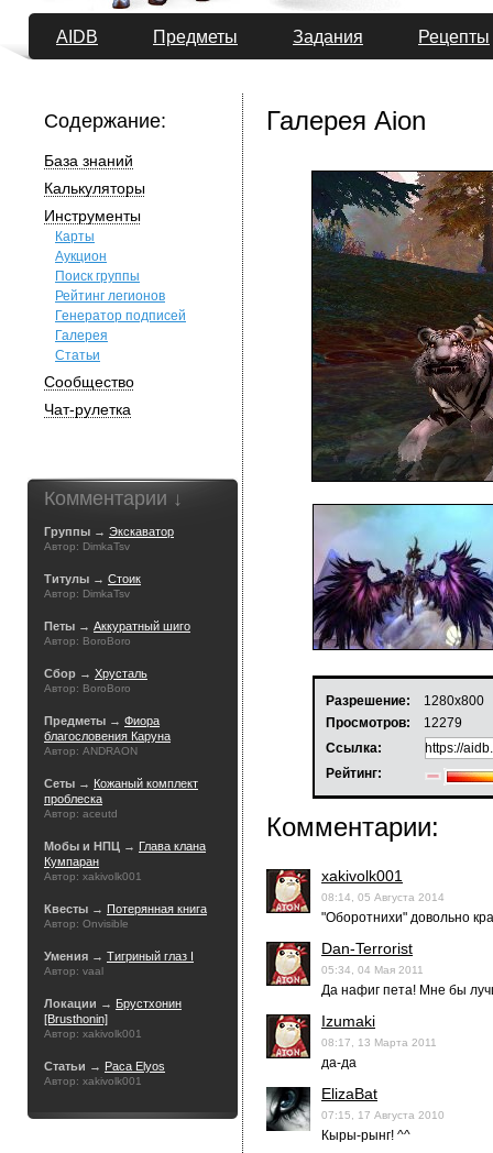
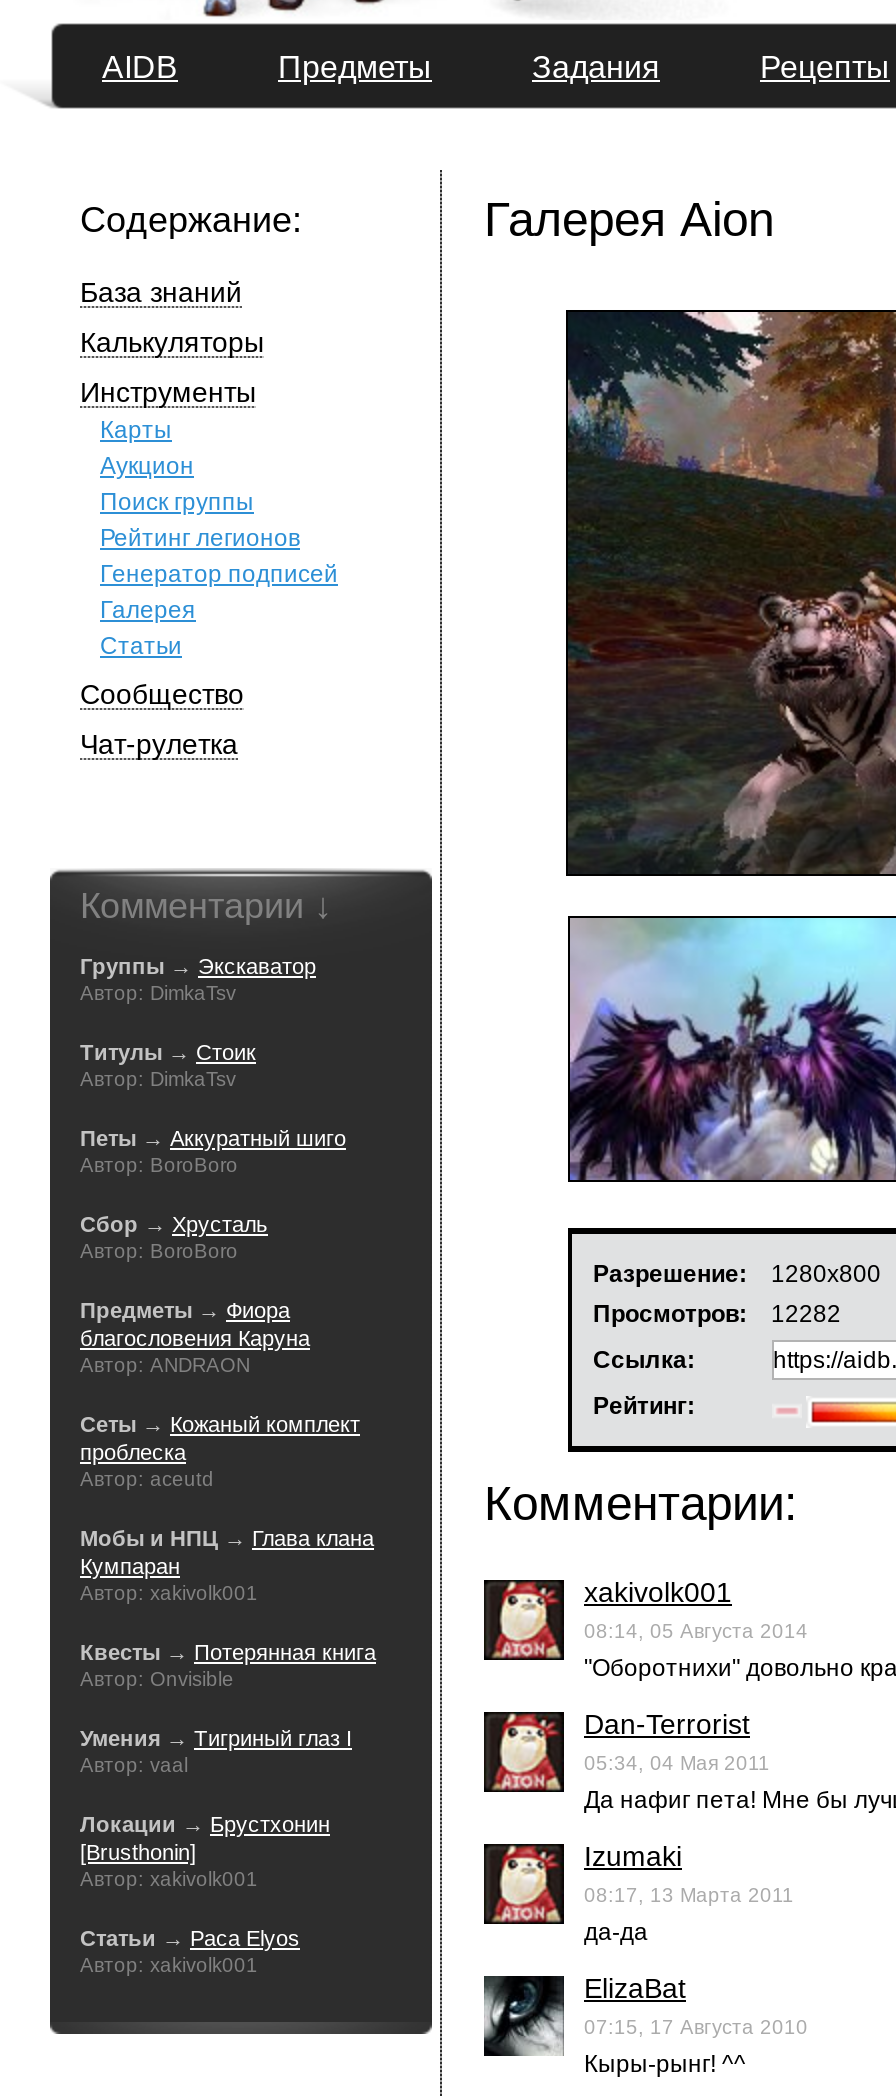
[326,715,463,731] Просмотров: 12279 -> [593,1300,841,1328] Просмотров: 12282

